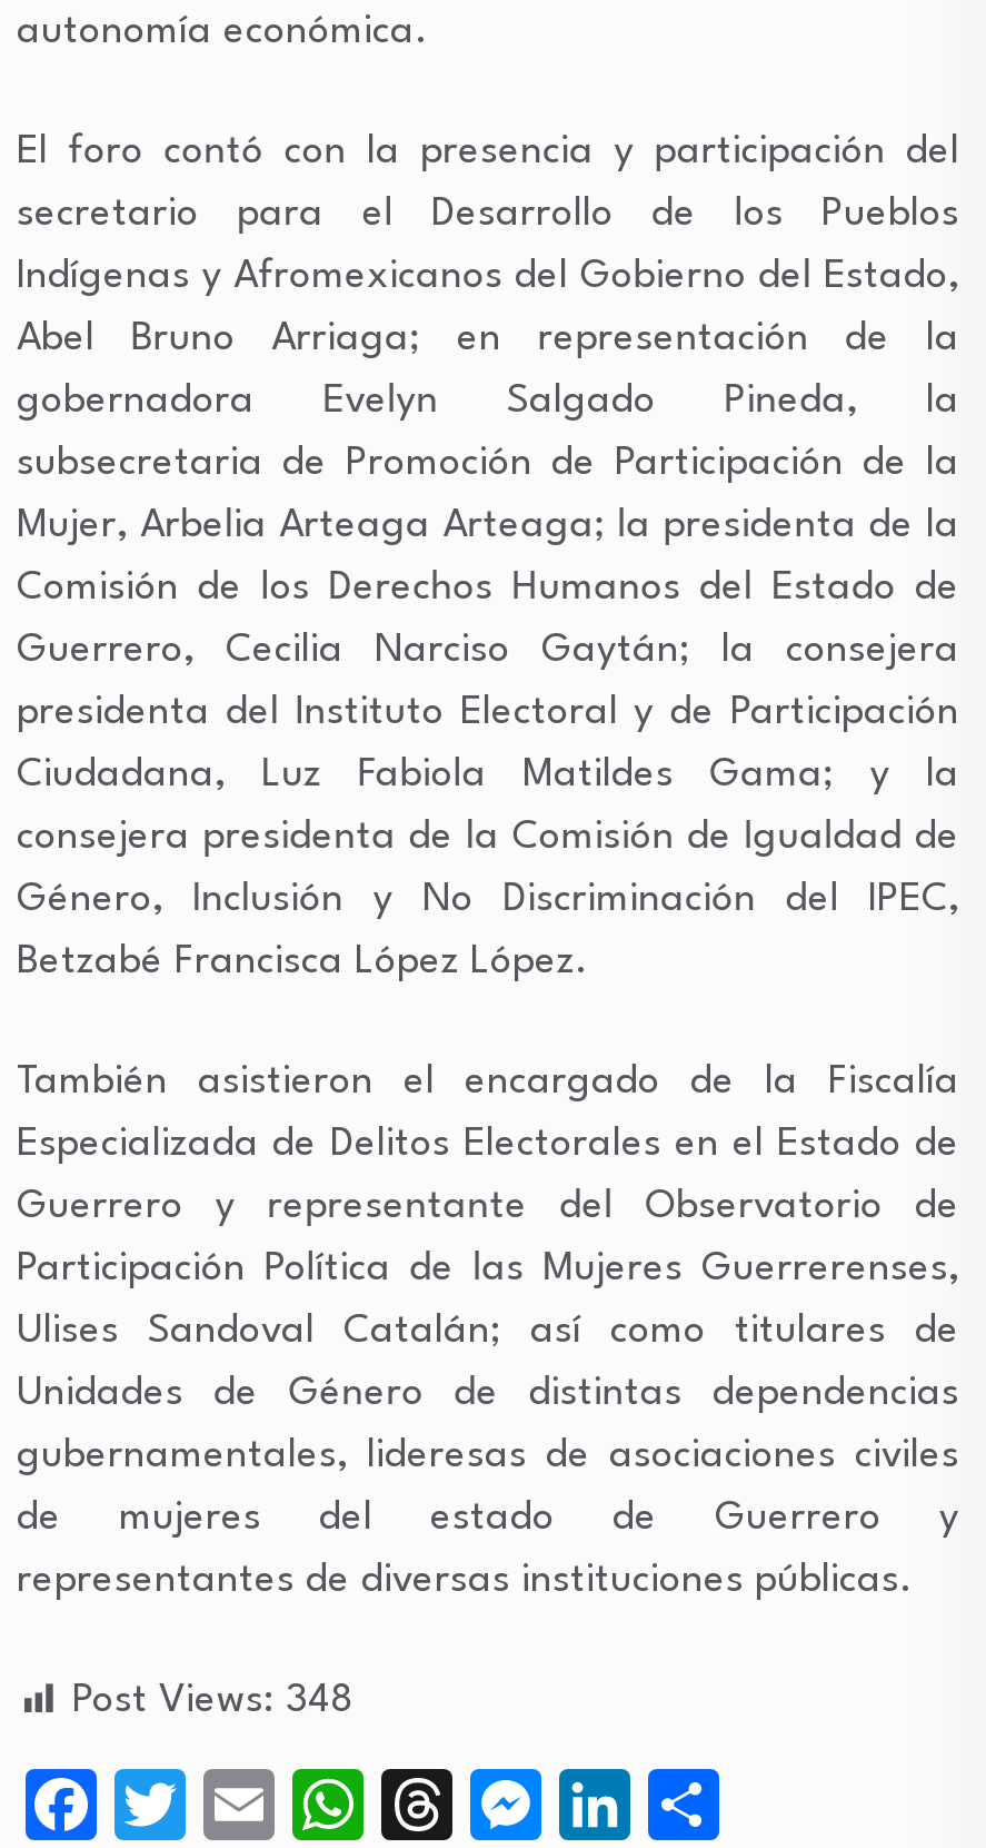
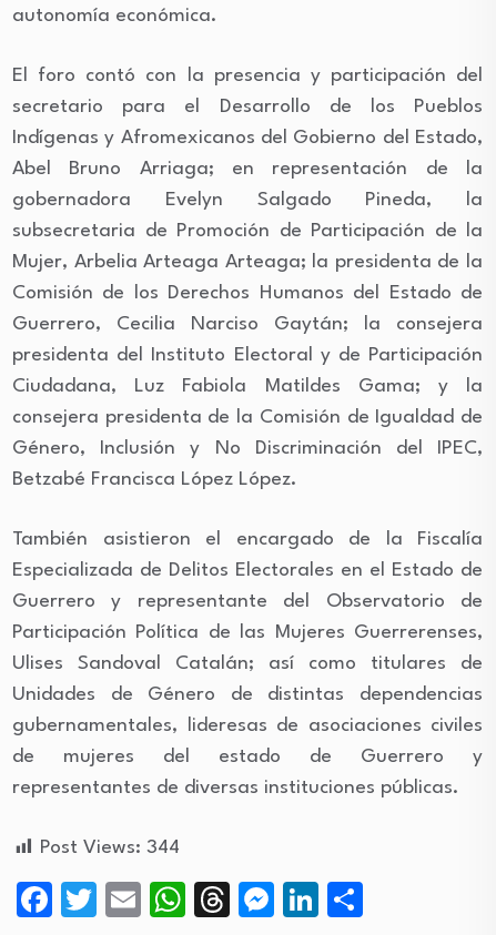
[72,1681,352,1719] Post Views: 348 -> [40,838,180,857] Post Views: 344

